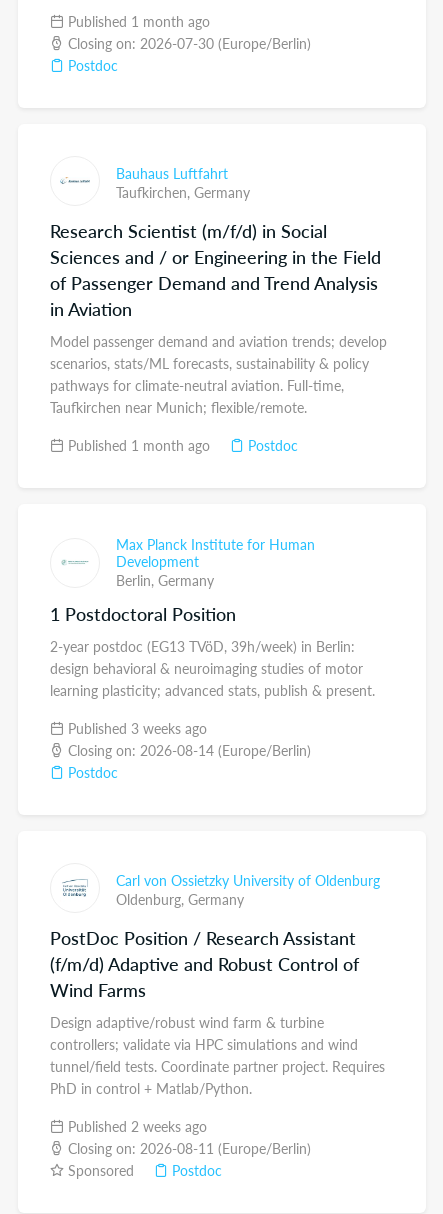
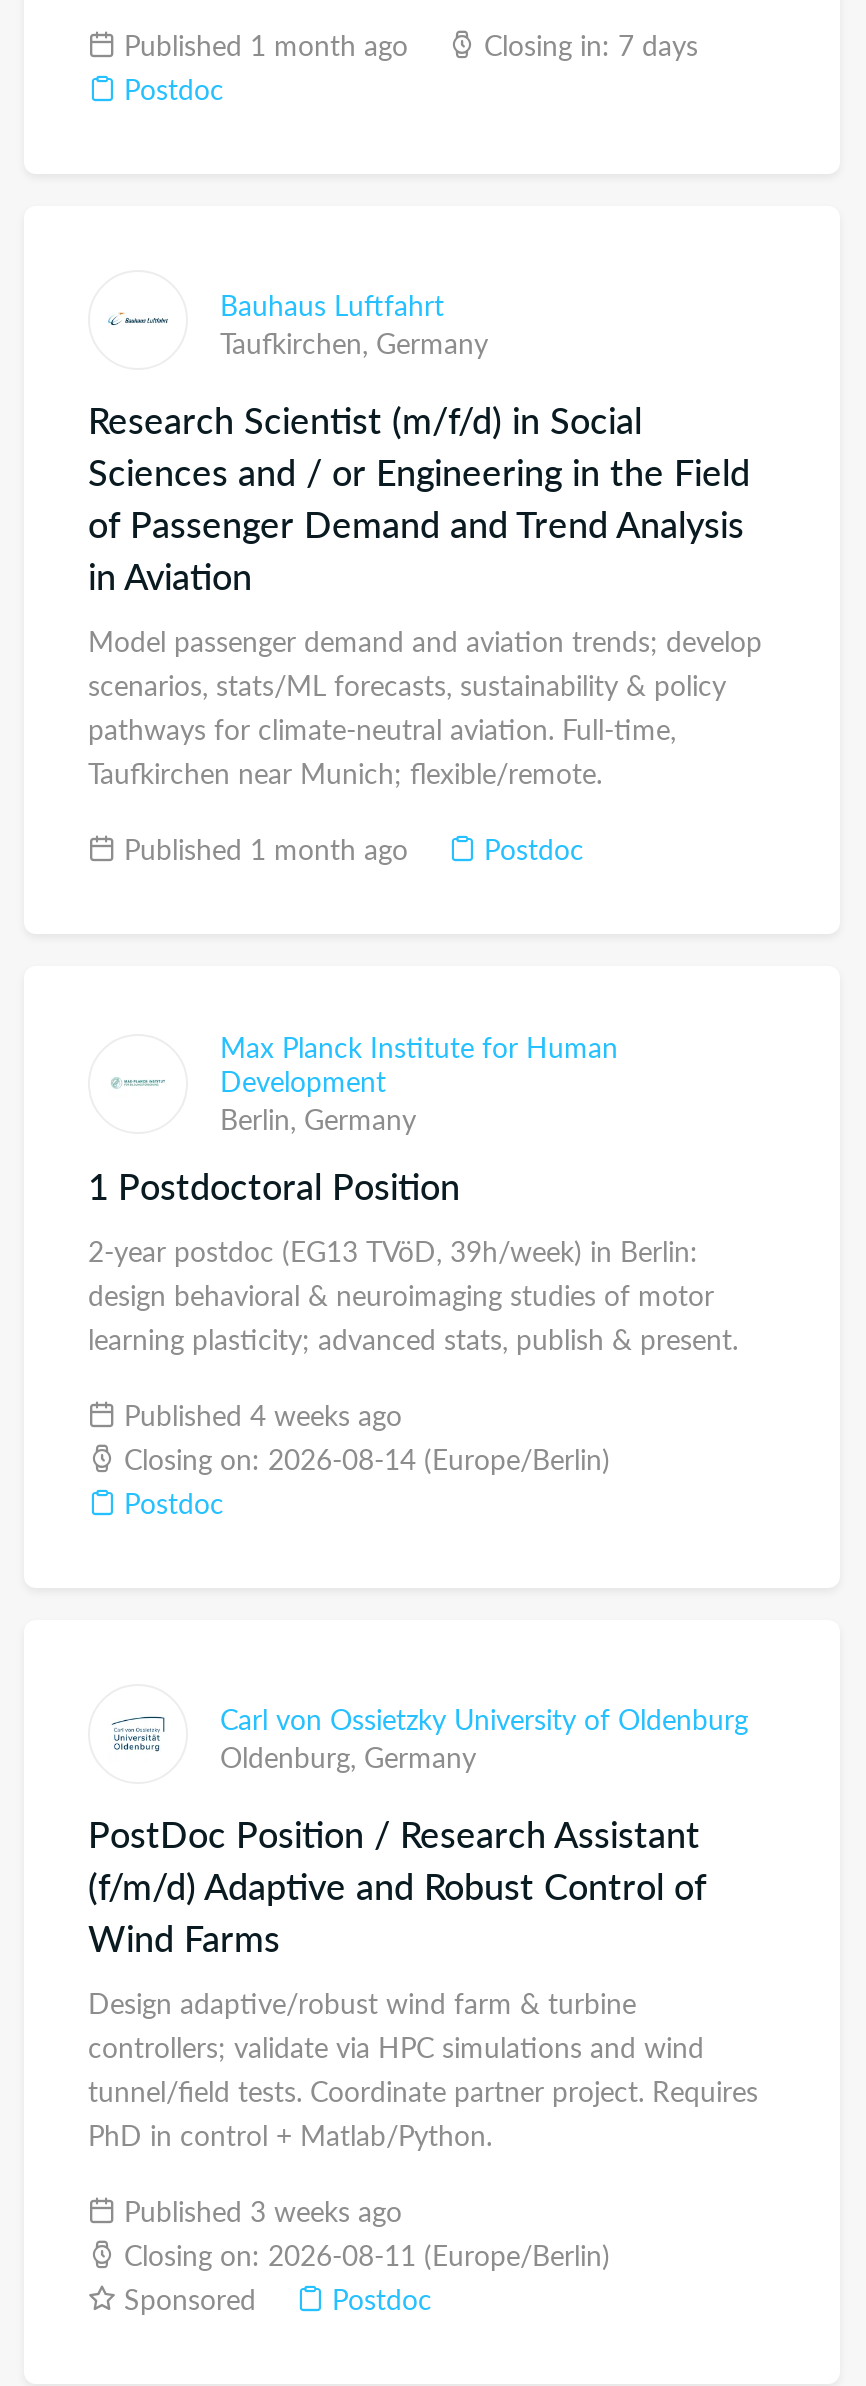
[64,33,311,53] Closing on: 2026-07-30 (Europe/Berlin) -> [476,24,698,64] Closing in: 7 days
none -> [116,1394,402,1434] Published 4 weeks ago
moved [64,718,207,738] -> [116,2190,402,2230]: Published 3 weeks ago
[64,1116,207,1136] Published 2 weeks ago -> none

